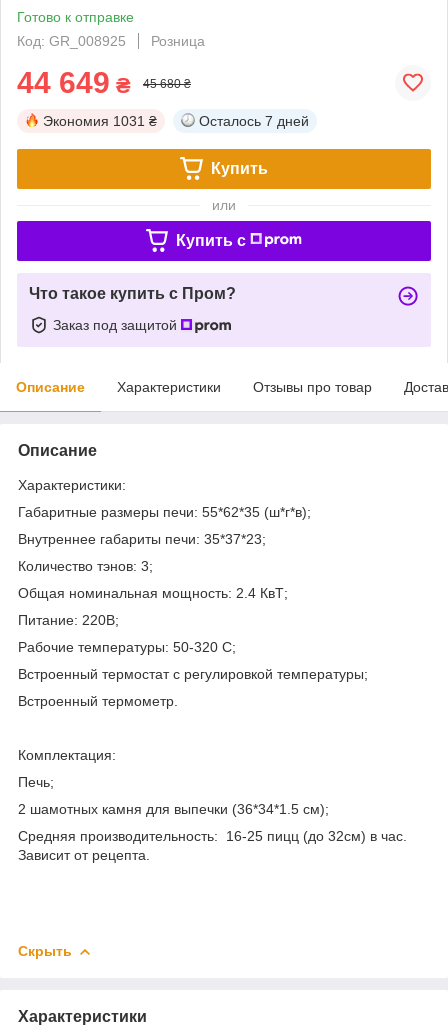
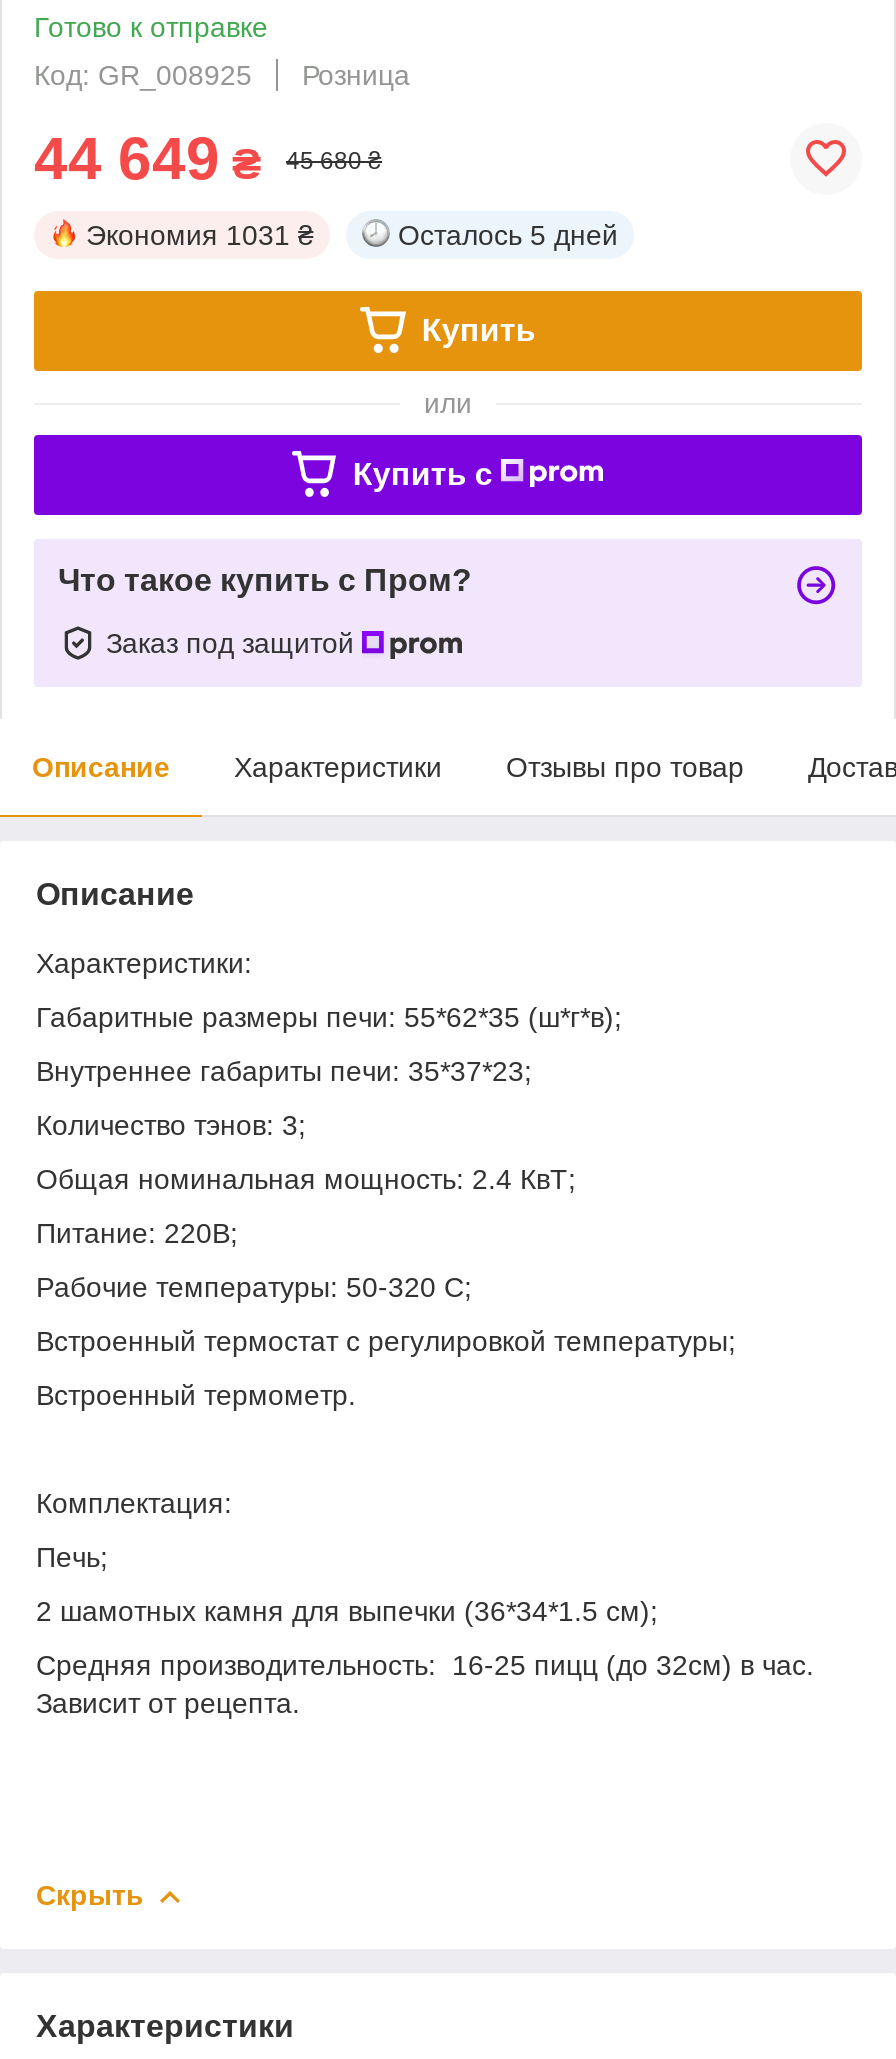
[199,113,309,129] Осталось 7 дней -> [398,219,618,251] Осталось 5 дней

